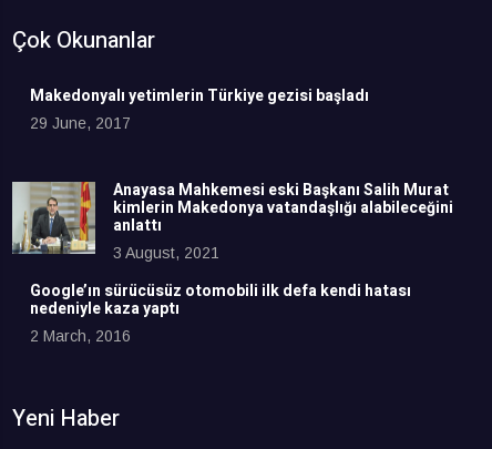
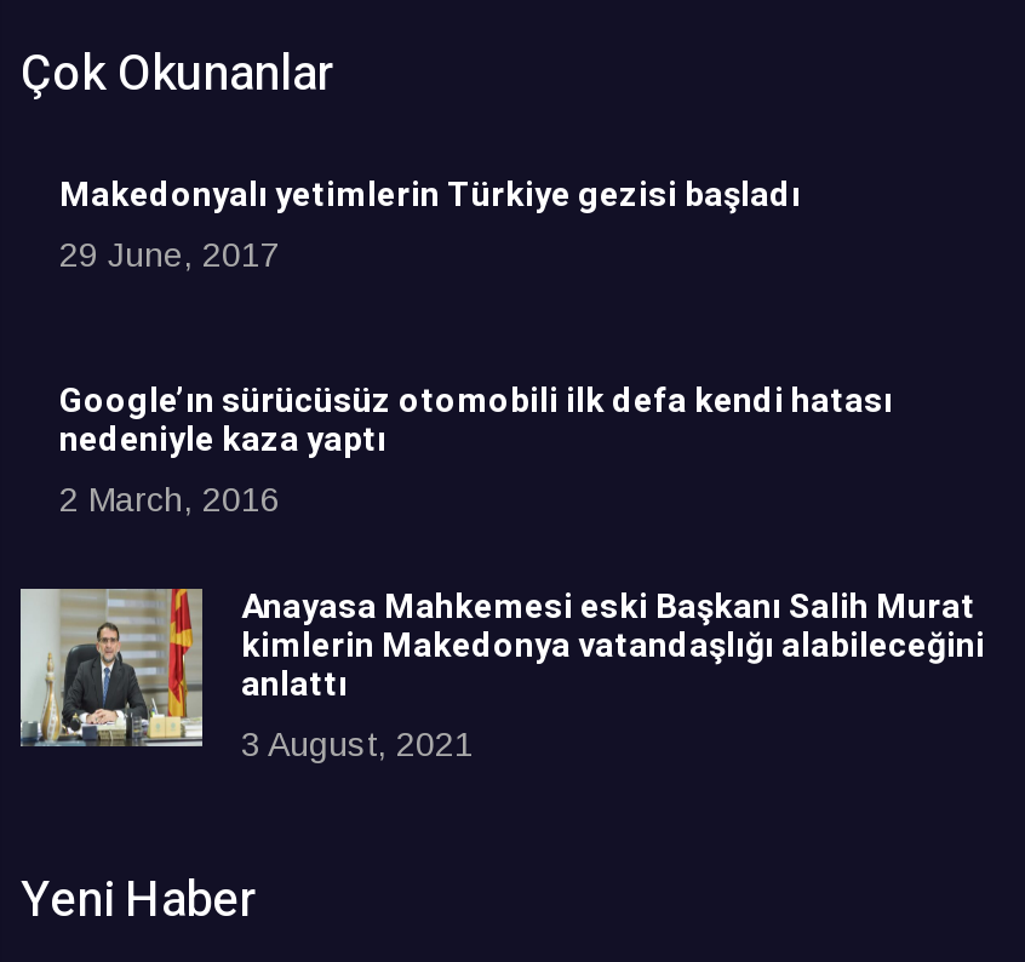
moved [12,178,453,261] -> [21,581,985,763]: [image] | Anayasa Mahkemesi eski Başkanı Salih Murat | kimlerin Makedonya vatandaşlığı alabileceğini | anlattı | 3 August, 2021
moved [30,279,411,345] -> [59,375,893,518]: Google’ın sürücüsüz otomobili ilk defa kendi hatası | nedeniyle kaza yaptı | 2 March, 2016

